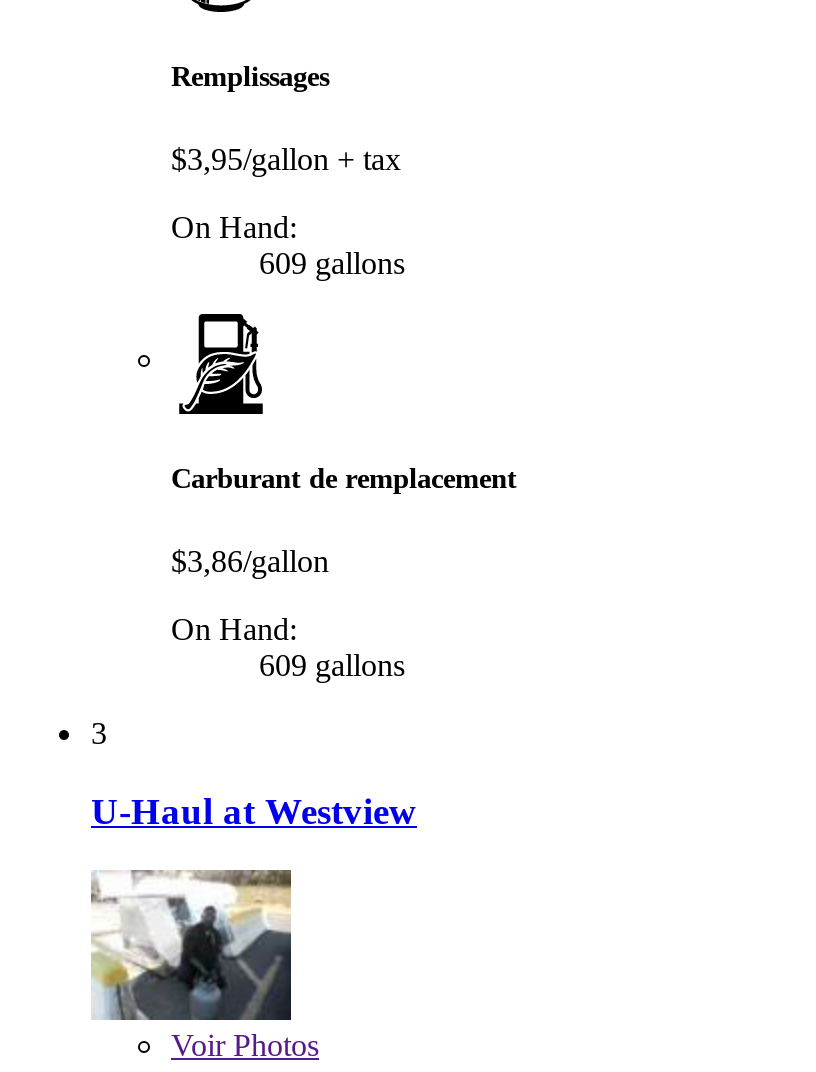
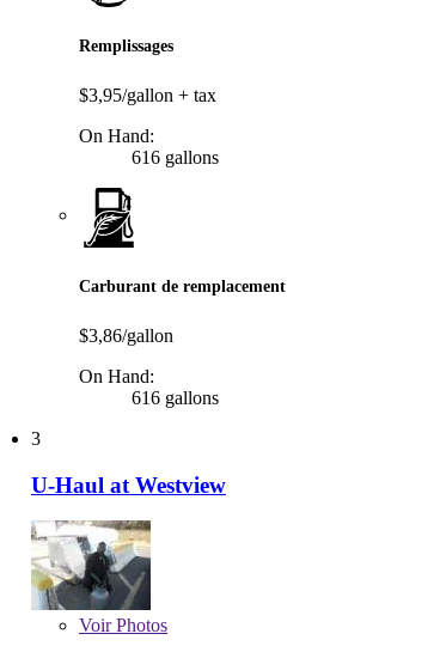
[251,246,405,280] 609 gallons -> [127,147,219,167] 616 gallons
[251,648,405,682] 609 gallons -> [127,387,219,408] 616 gallons

